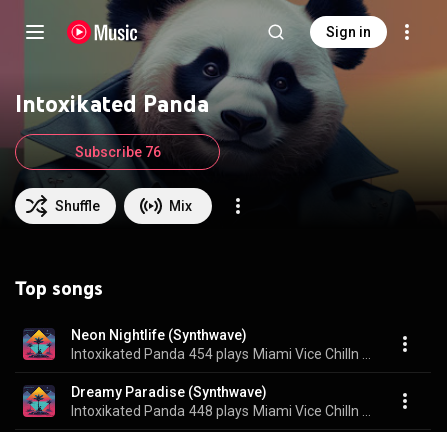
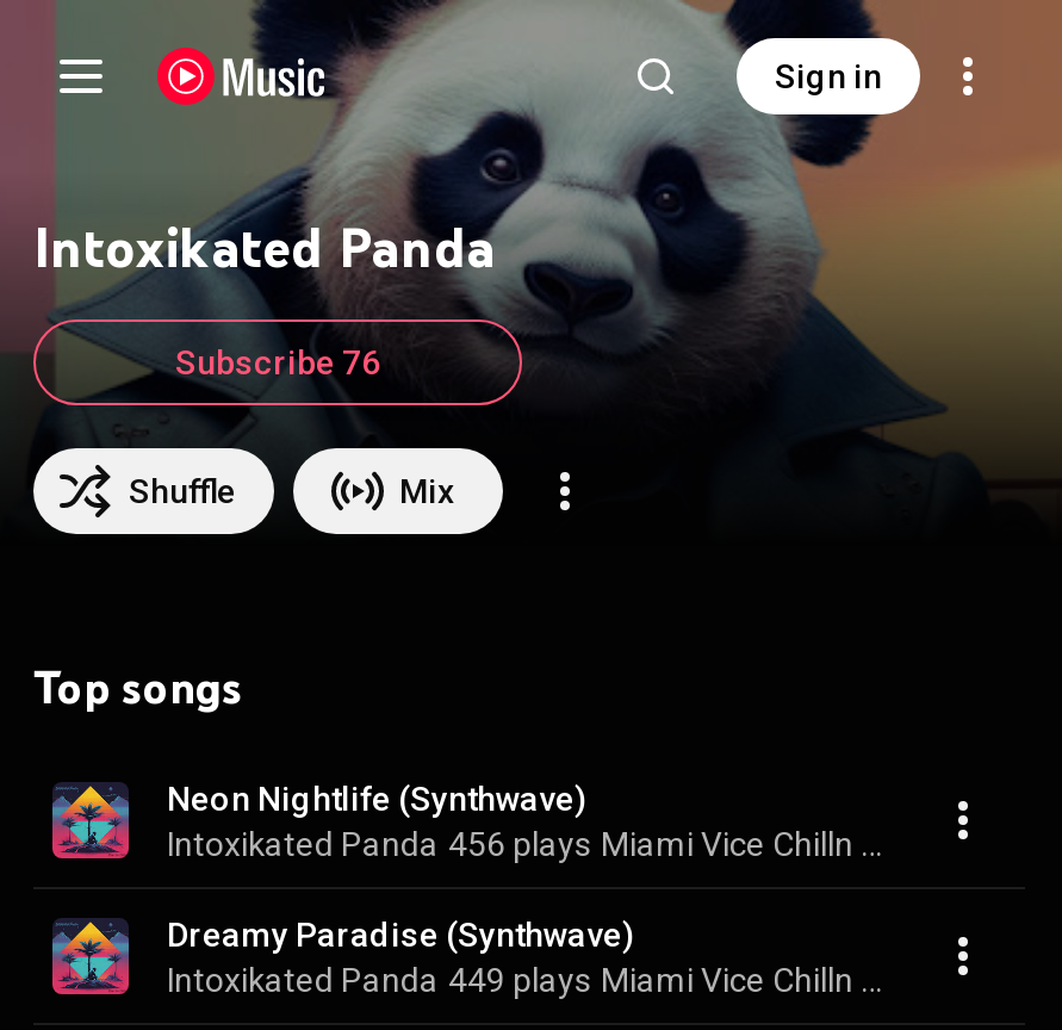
[71,345,249,361] Intoxikated Panda 454 plays -> [167,824,591,862] Intoxikated Panda 456 plays
[71,402,249,418] Intoxikated Panda 448 plays -> [167,960,591,998] Intoxikated Panda 449 plays

